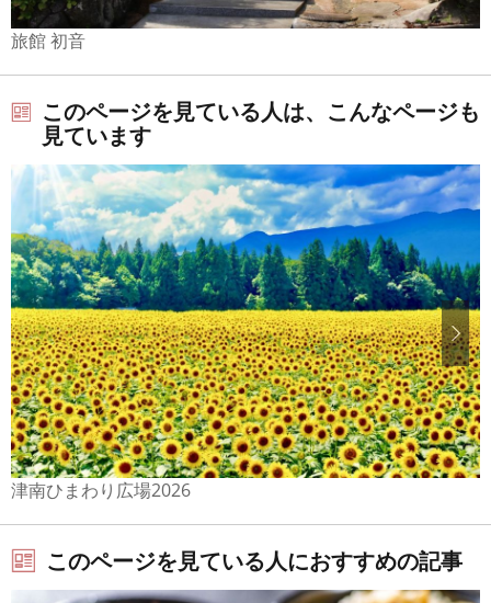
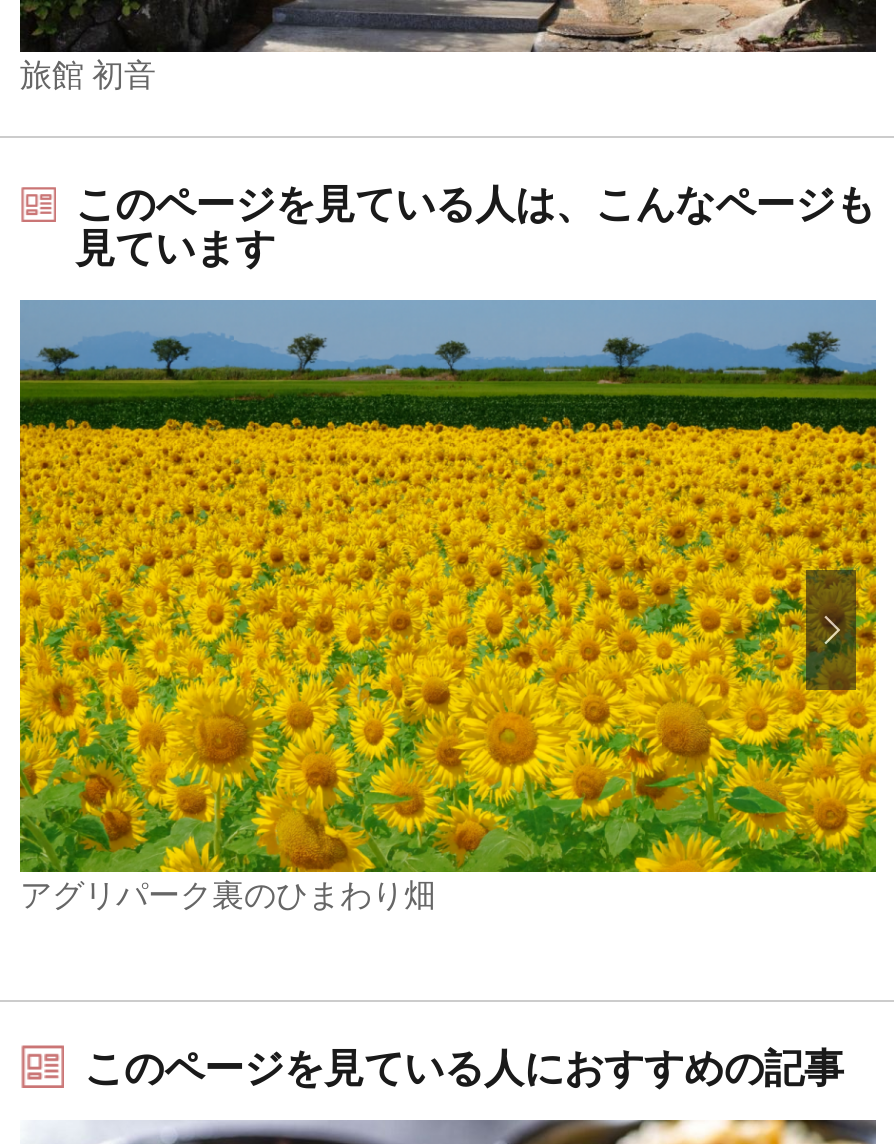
[10,163,481,502] [image] | 津南ひまわり広場2026 -> [18,298,878,915] [image] | アグリパーク裏のひまわり畑

